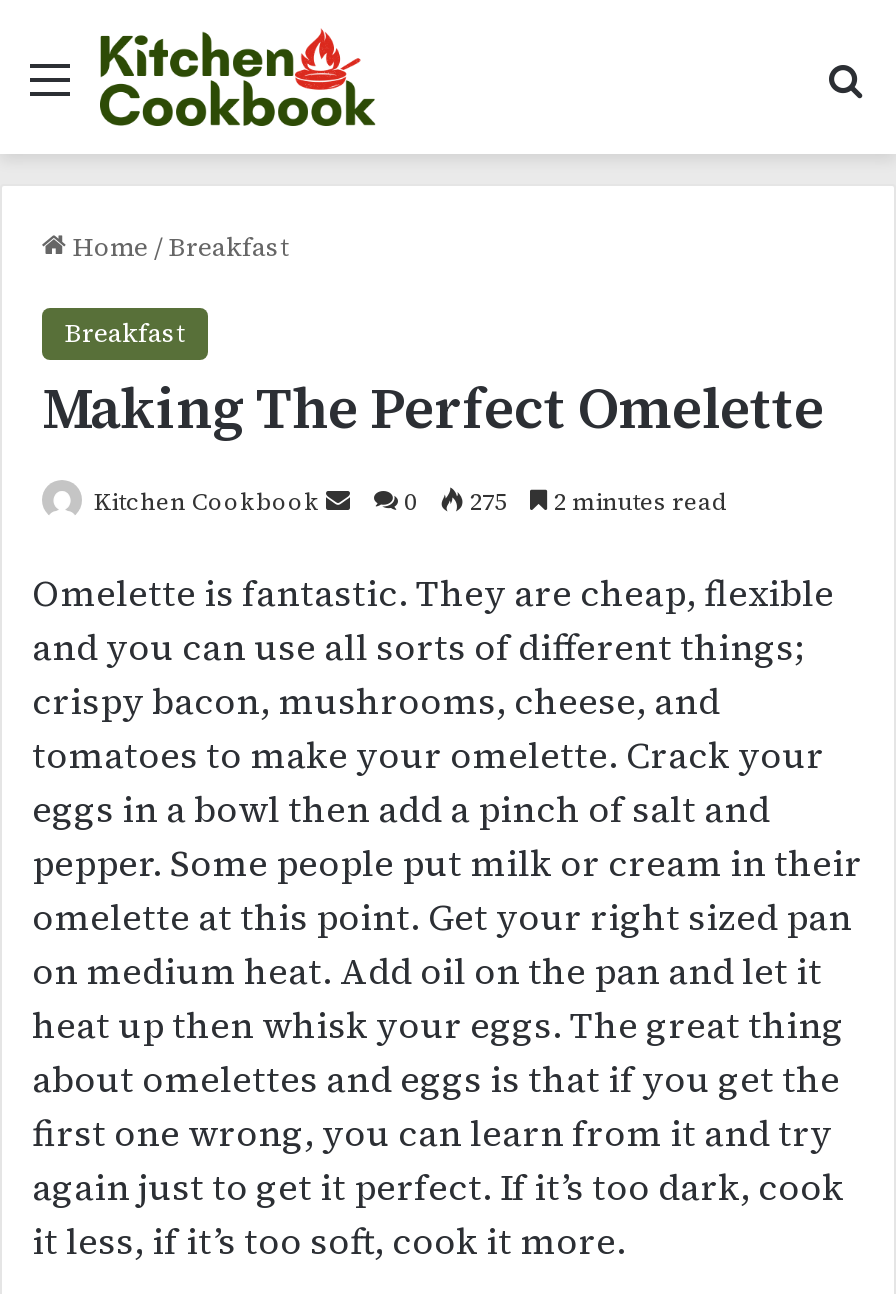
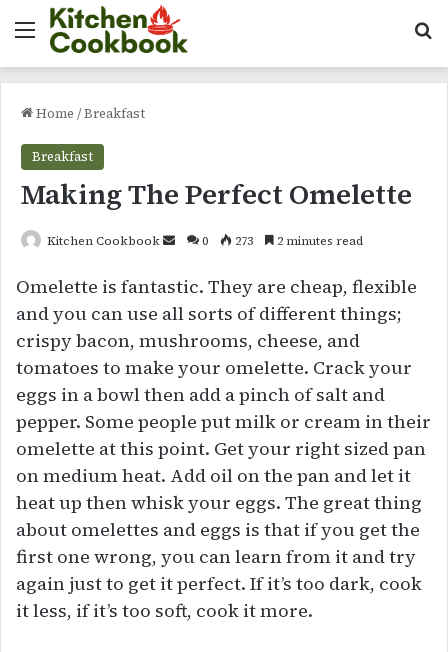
[464,486,506,518] 275 -> [232,233,253,249] 273

